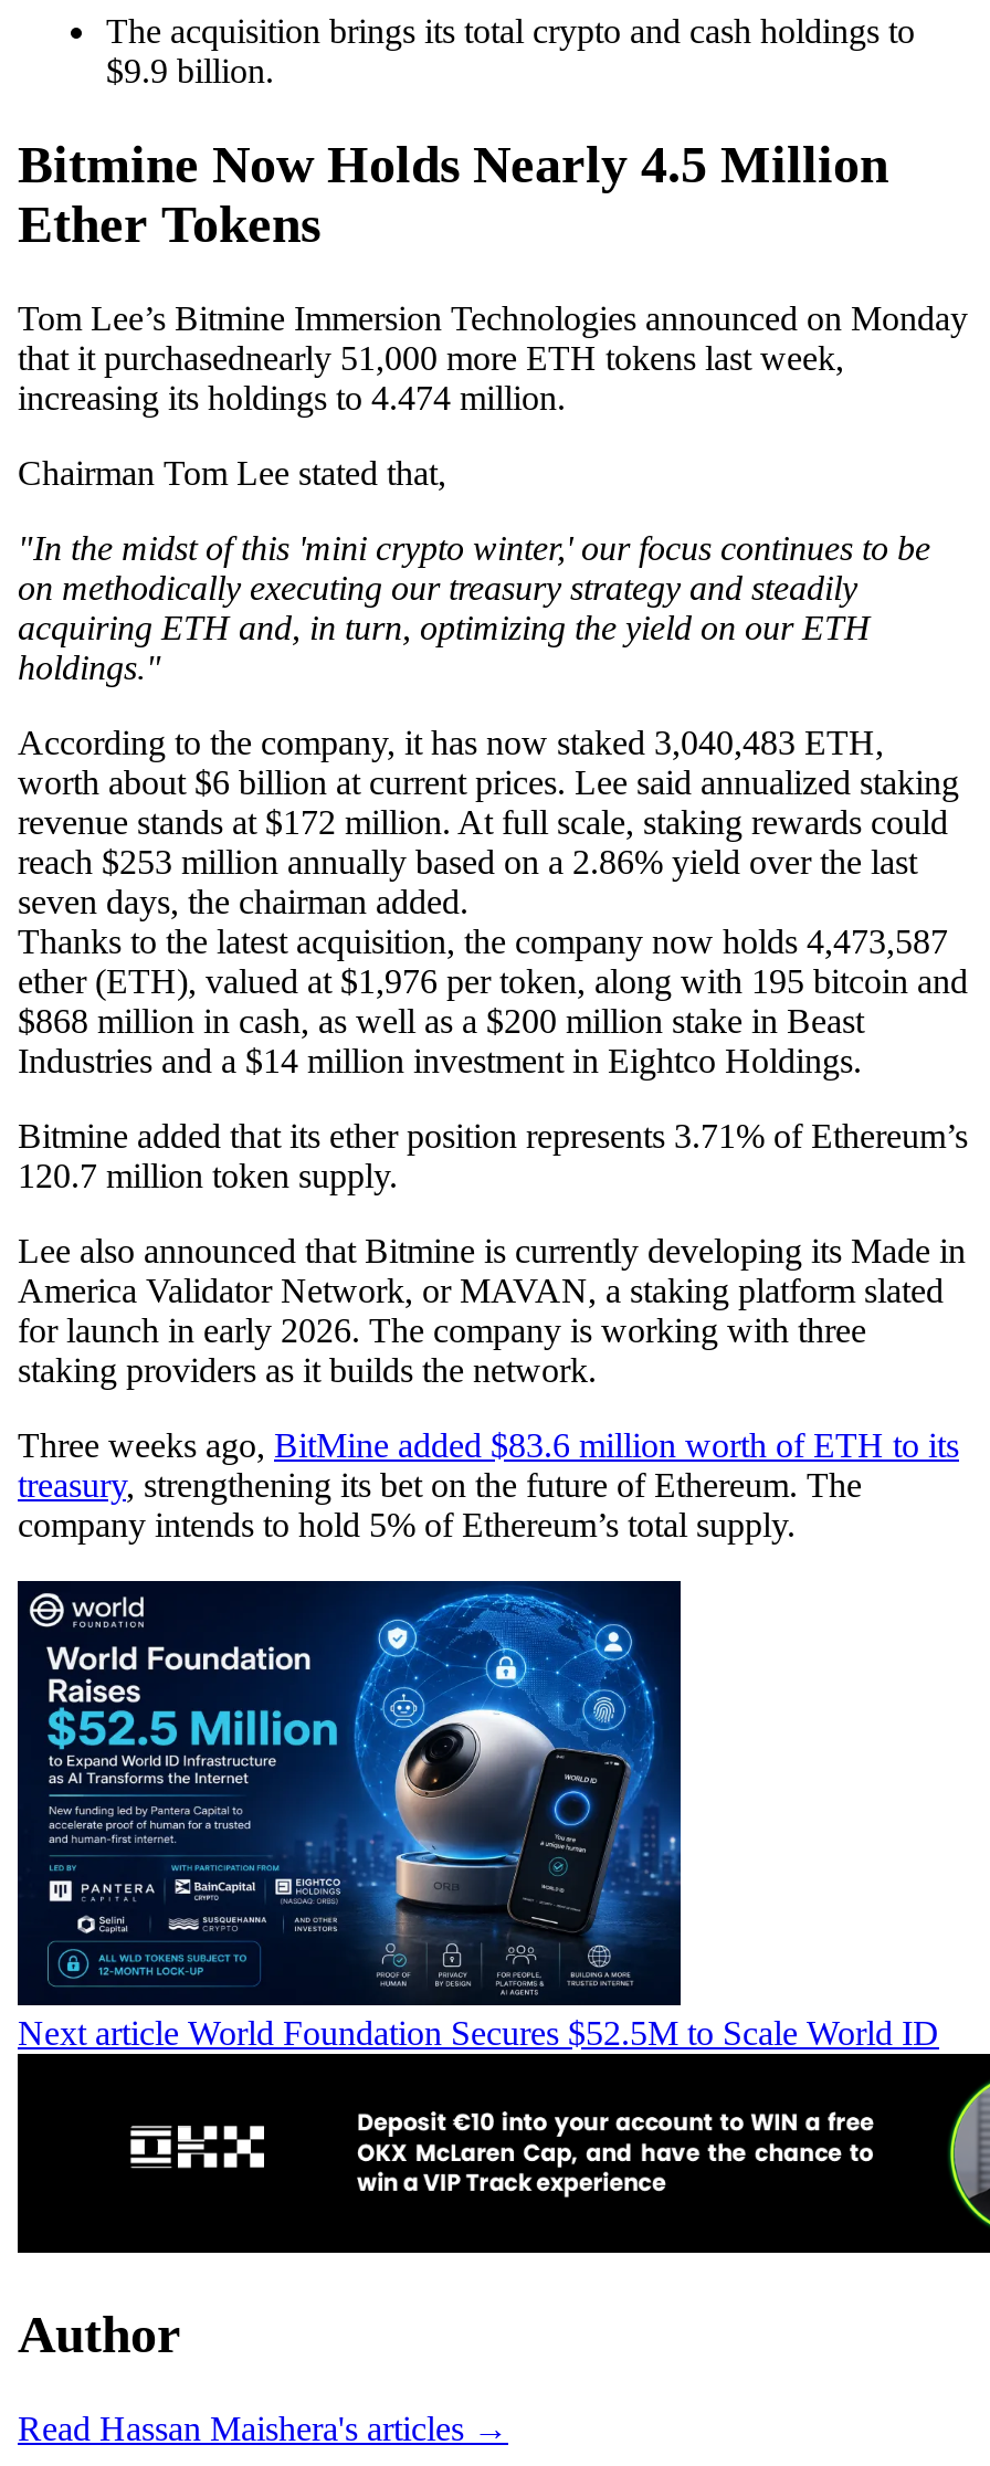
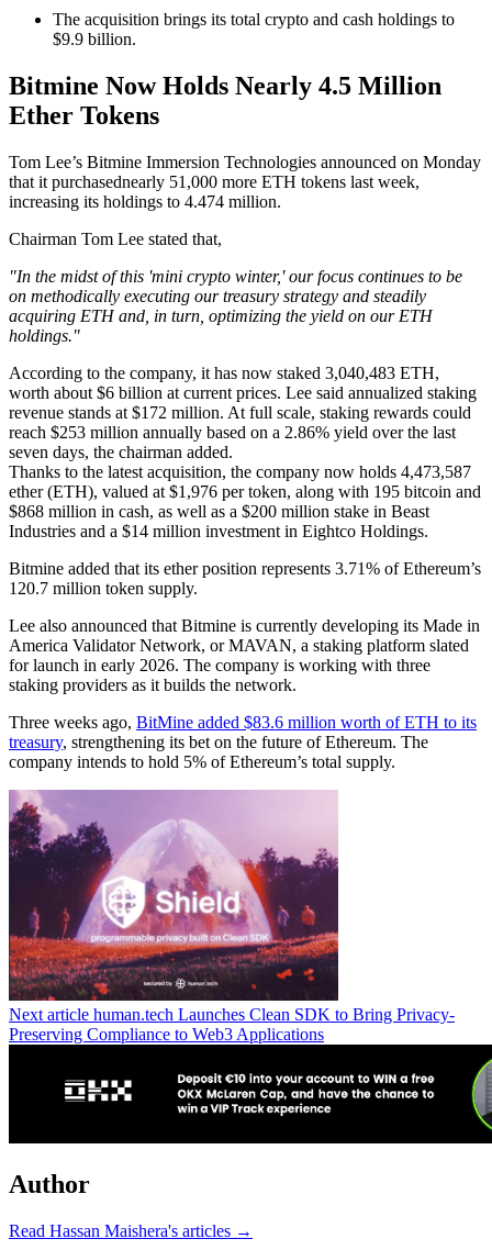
[18,1579,939,2051] [image] | Next article World Foundation Secures $52.5M to Scale World ID -> [8,790,455,1043] [image] | Next article human.tech Launches Clean SDK to Bring Privacy- | Preserving Compliance to Web3 Applications

